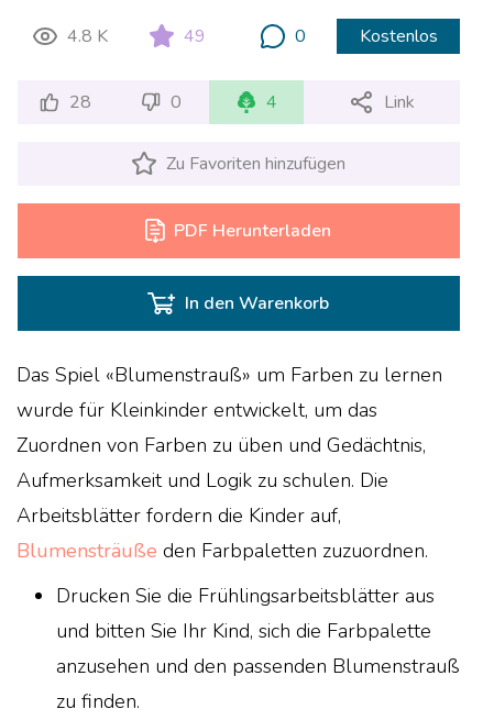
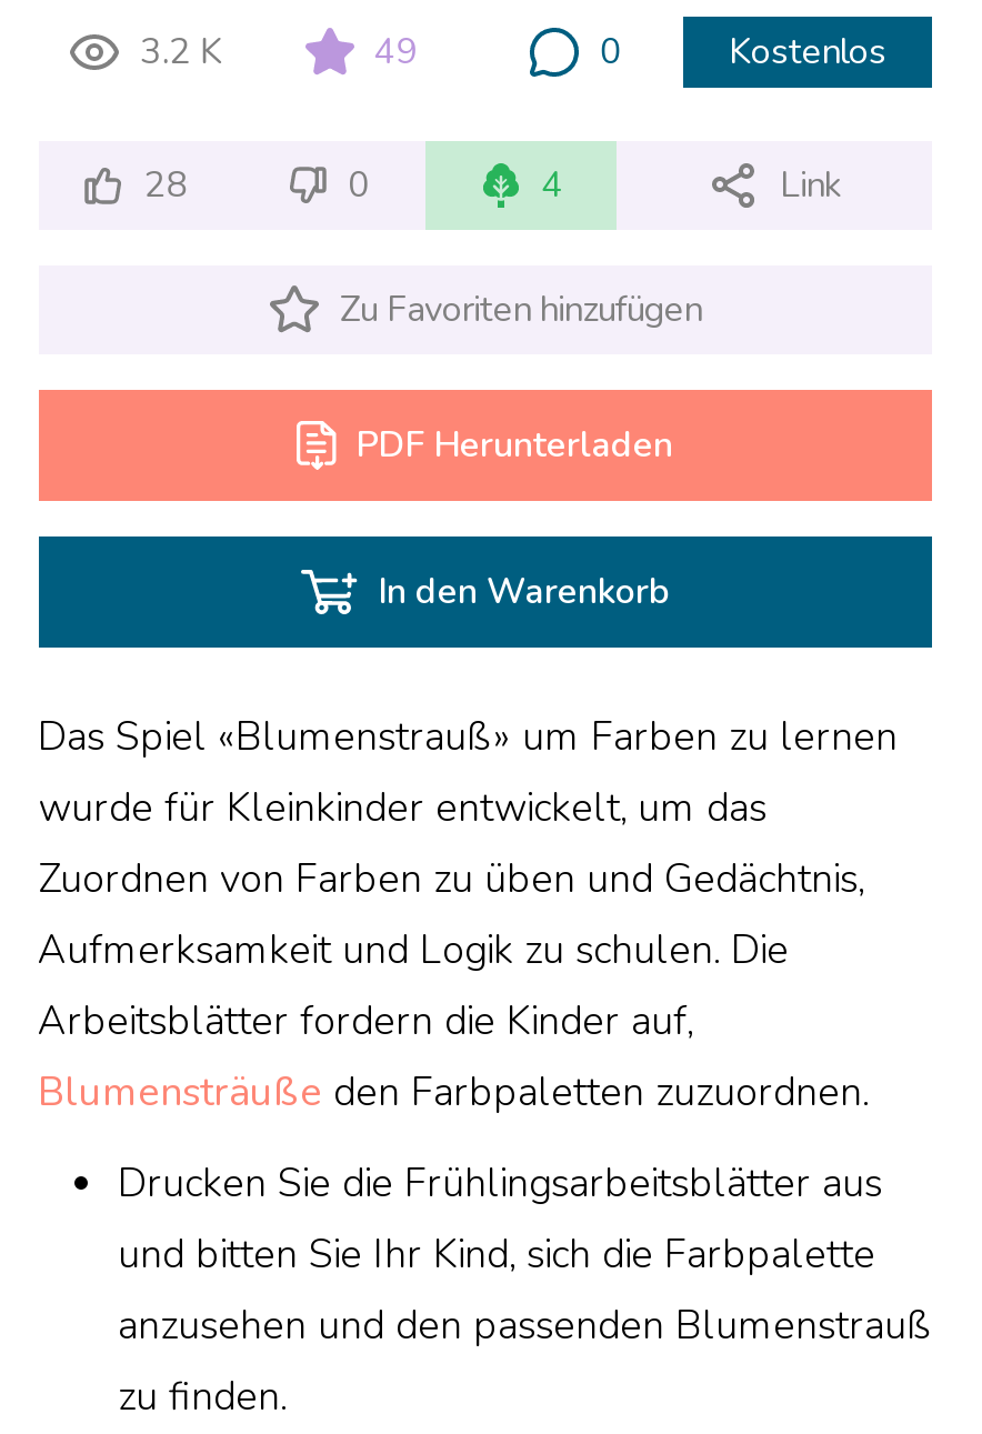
[68,25,108,49] 4.8 K -> [140,29,222,78] 3.2 K

